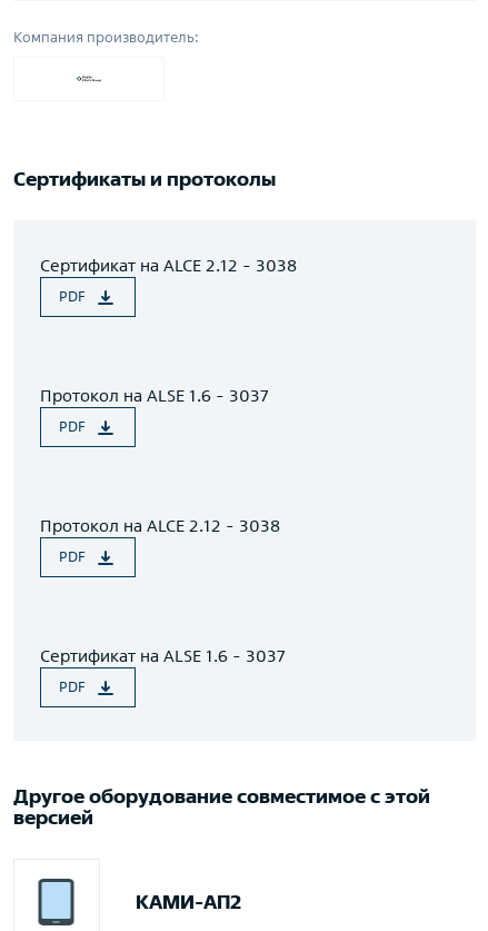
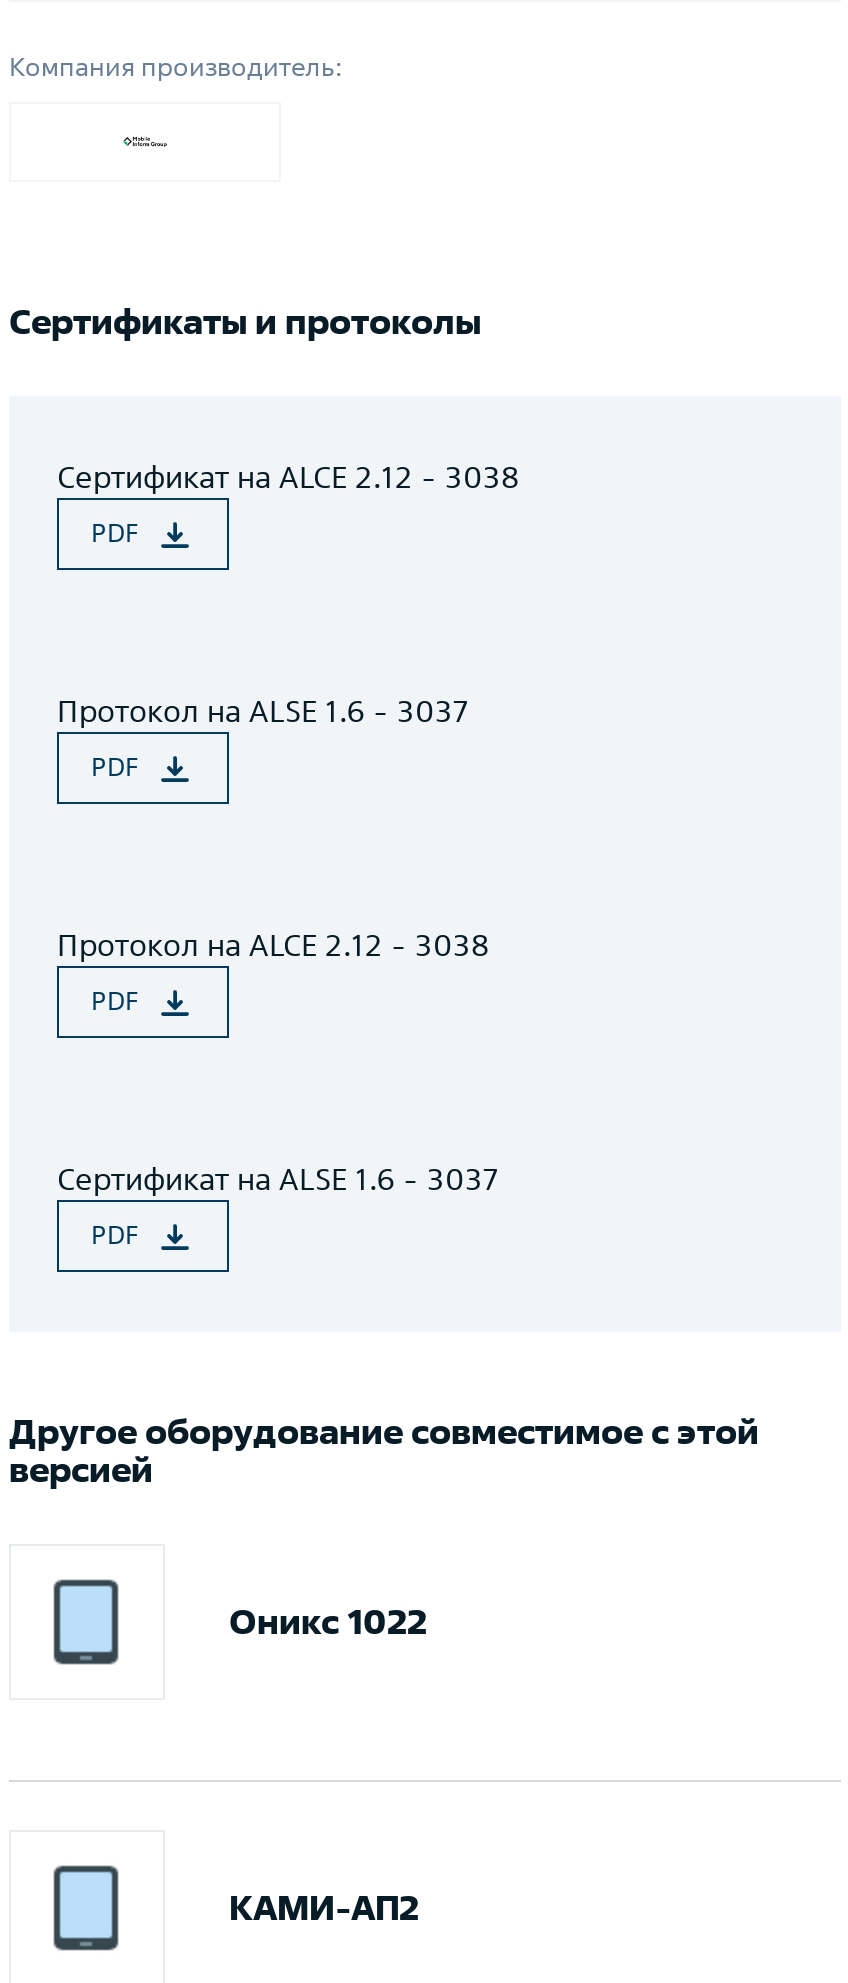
none -> [229,1602,427,1640] Оникс 1022

